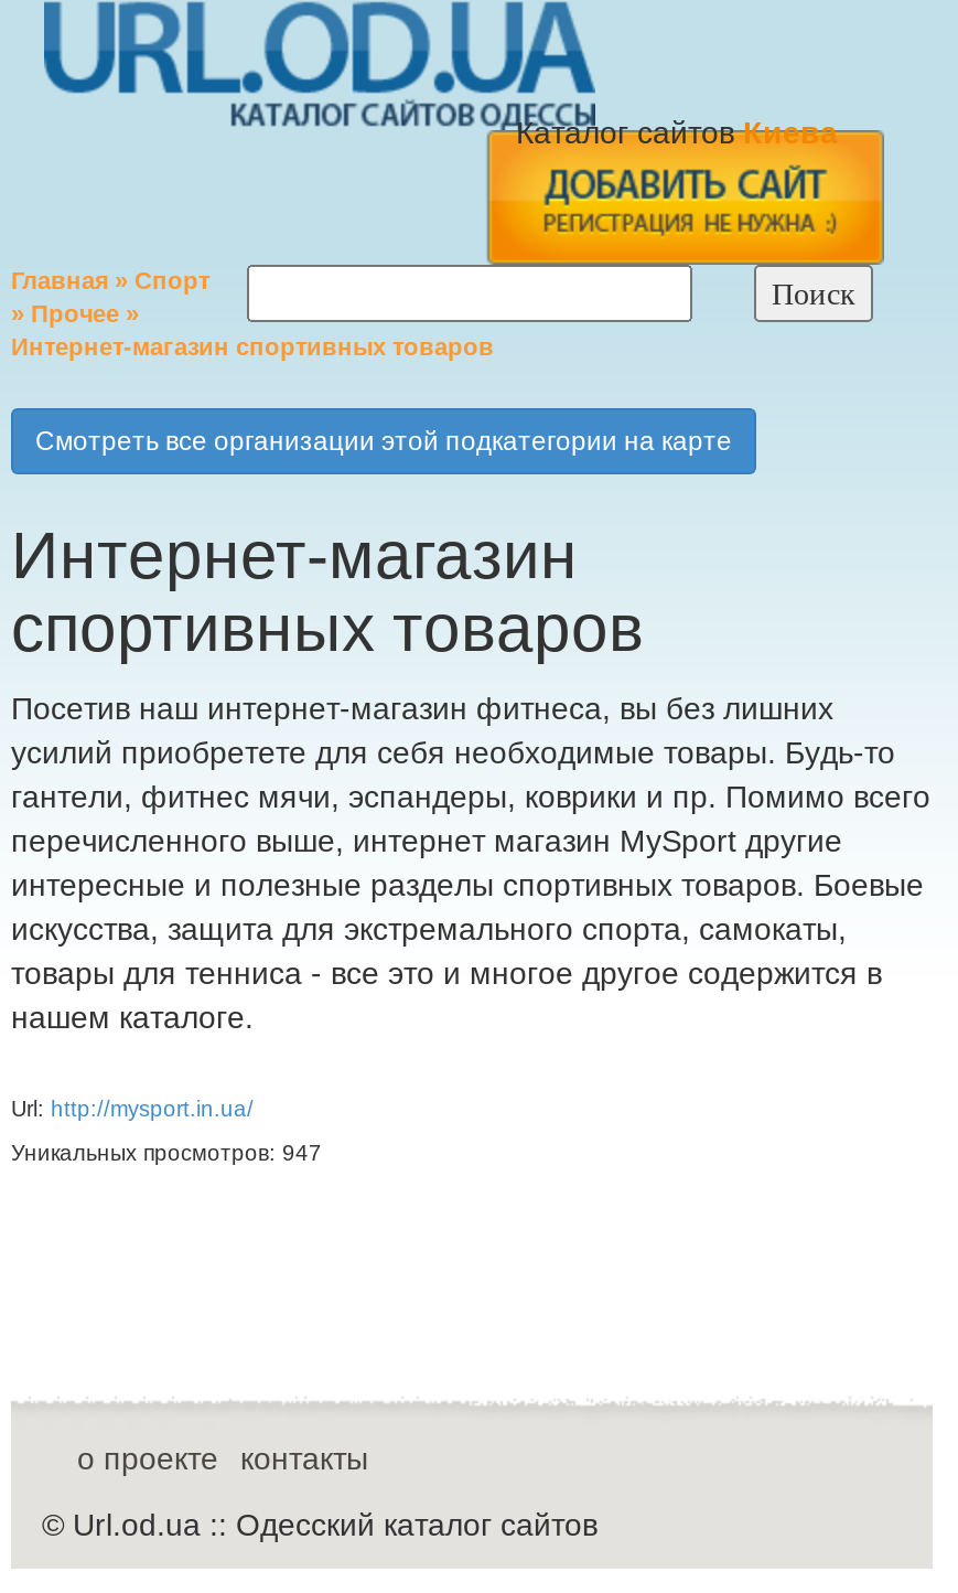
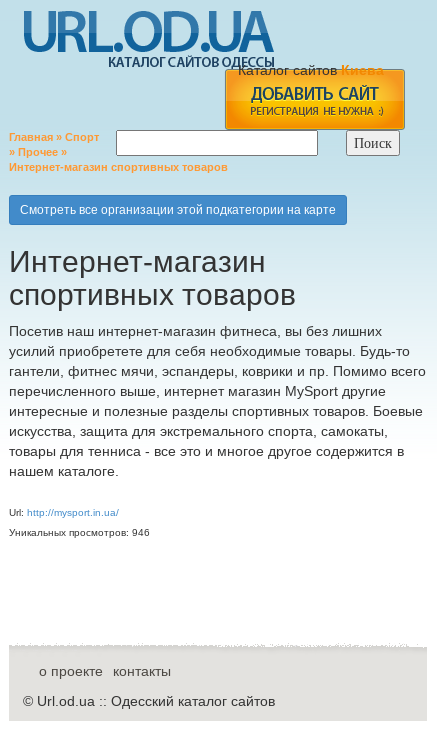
[11,1141,322,1165] Уникальных просмотров: 947 -> [9,527,150,538] Уникальных просмотров: 946

